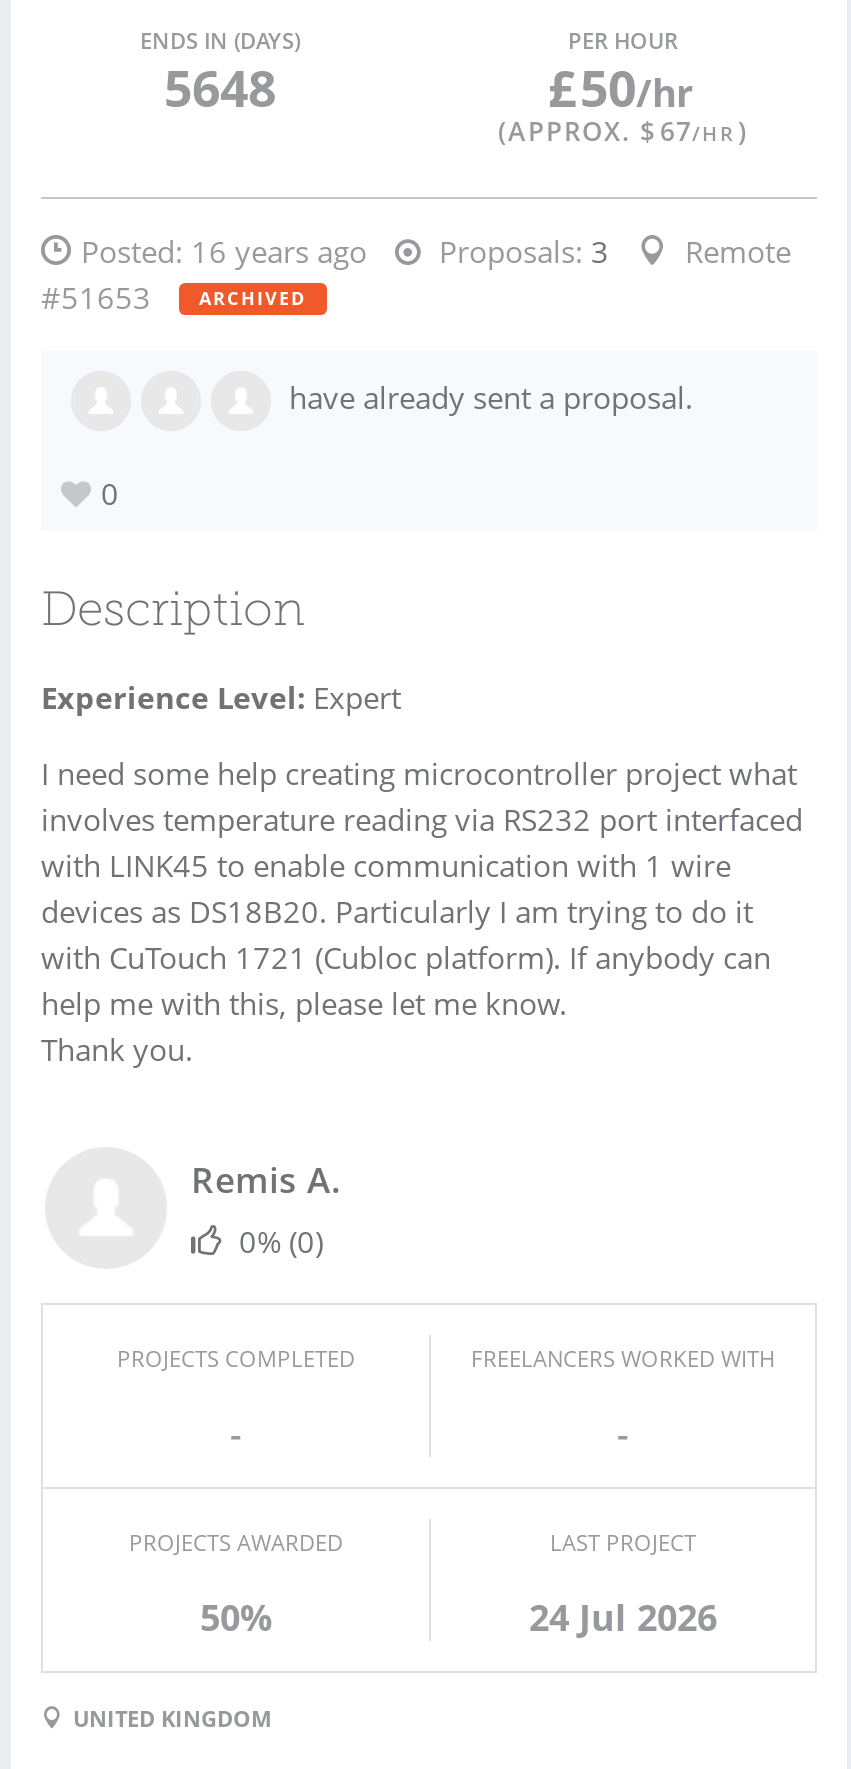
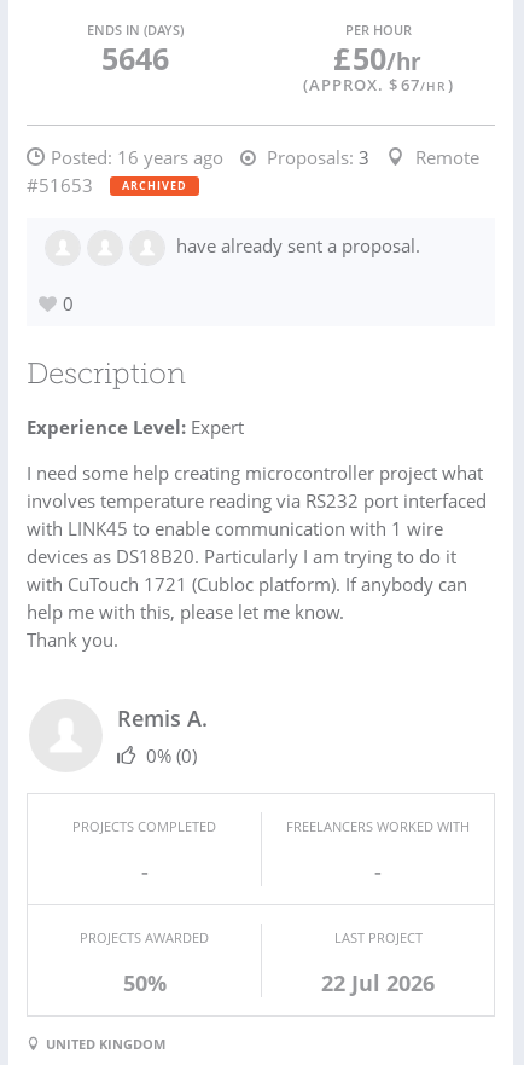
[164,53,276,121] 5648 -> [101,37,168,79] 5646
[529,1593,717,1641] 24 Jul 2026 -> [321,968,435,997] 22 Jul 2026

